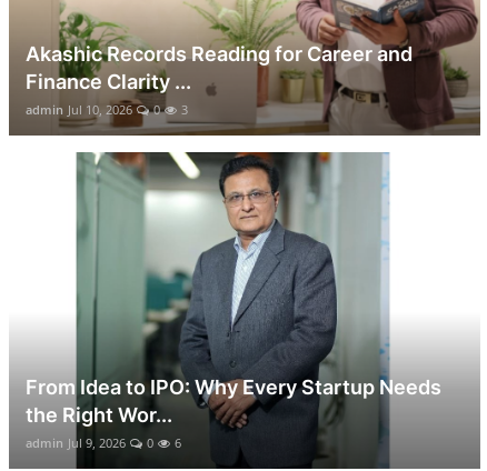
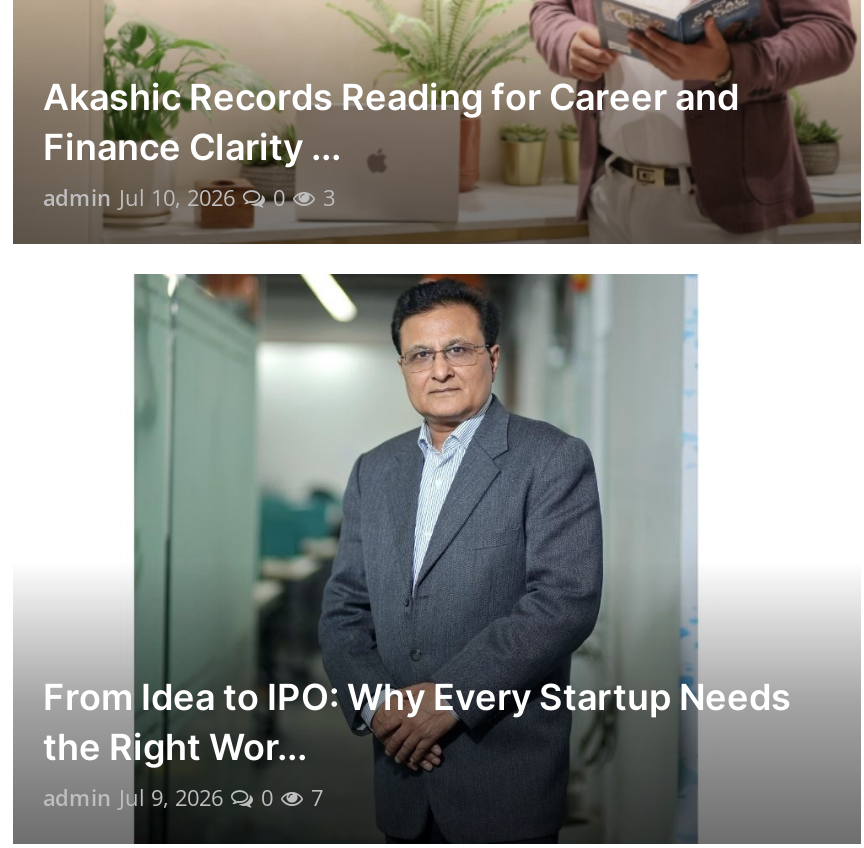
[171,434,181,451] 6 -> [305,782,323,812] 7

